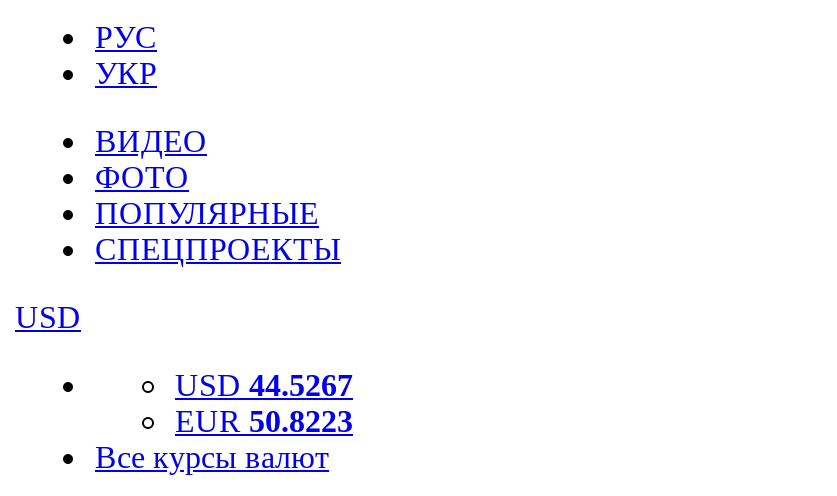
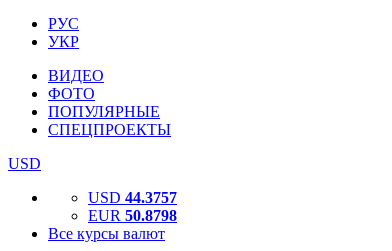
[175,368,353,402] USD 44.5267 -> [88,189,177,206] USD 44.3757
[175,404,353,438] EUR 50.8223 -> [88,207,177,224] EUR 50.8798

